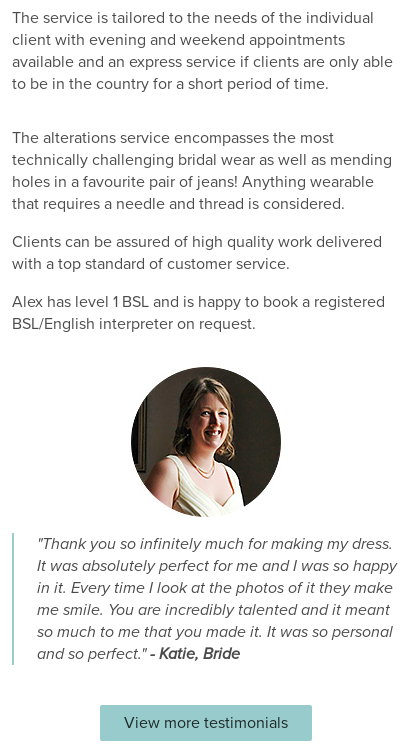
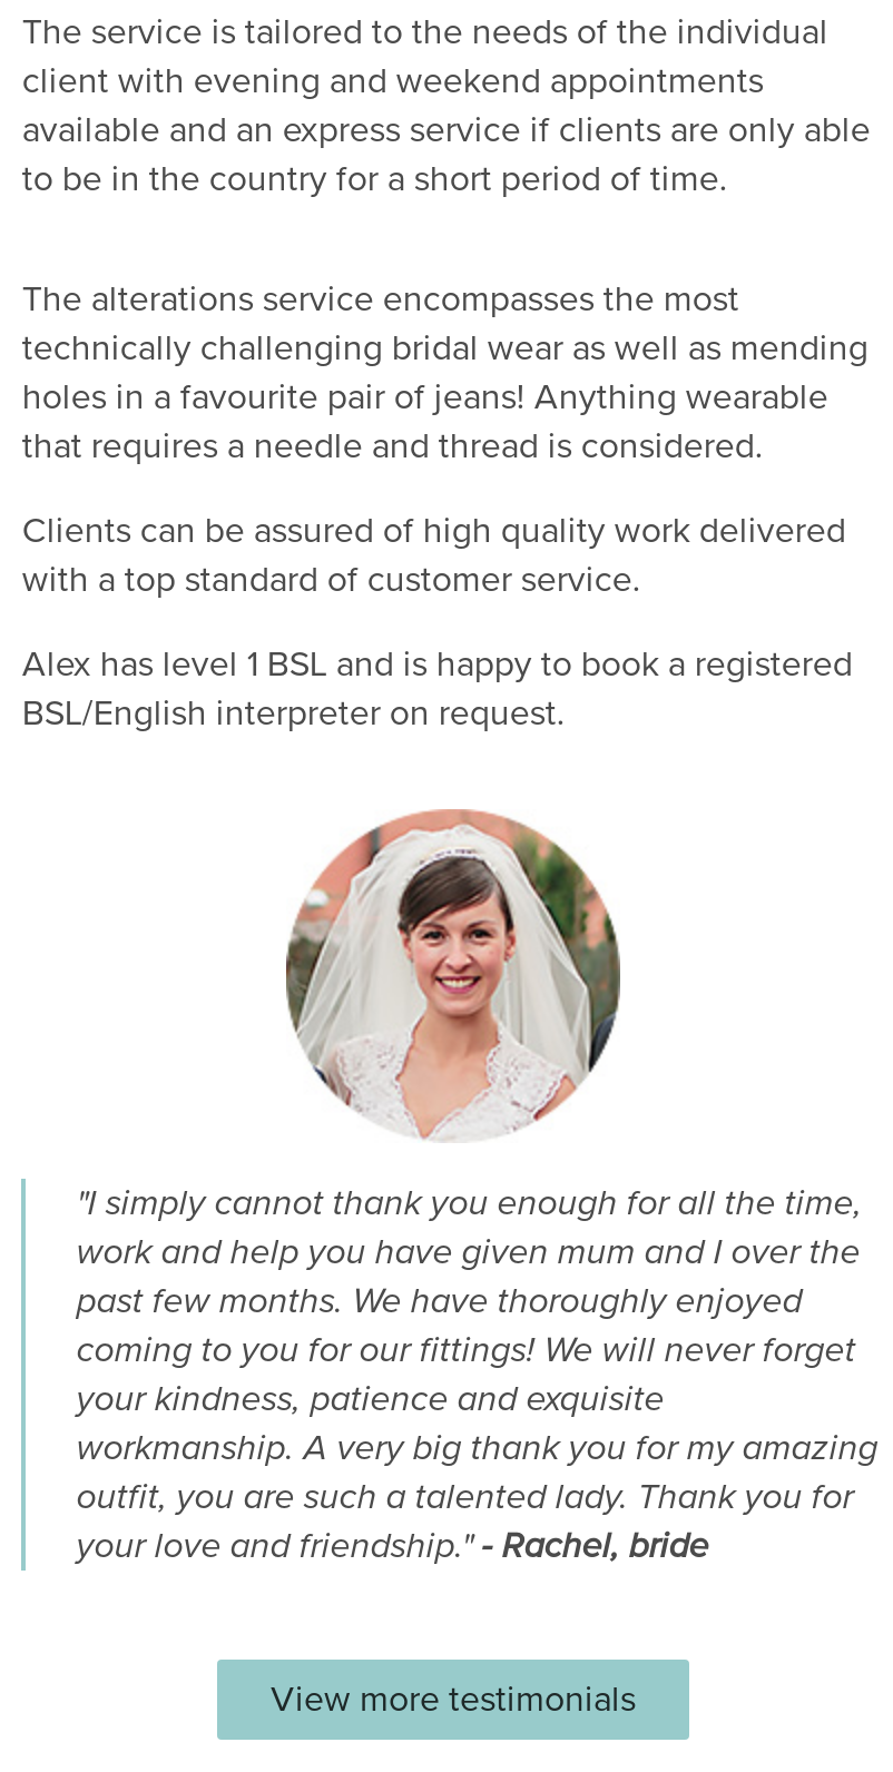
[130,366,280,483] [image] -> [284,807,620,1141] [image]
[37,534,397,664] "Thank you so infinitely much for making my dress. | It was absolutely perfect for me and I was so happy | in it. Every time I look at the photos of it they make | me smile. You are incredibly talented and it meant | so much to me that you made it. It was so personal | and so perfect."- Katie, Bride -> [76,1181,878,1569] "I simply cannot thank you enough for all the time, | work and help you have given mum and I over the | past few months. We have thoroughly enjoyed | coming to you for our fittings! We will never forget | your kindness, patience and exquisite | workmanship. A very big thank you for my amazing | outfit, you are such a talented lady. Thank you for | your love and friendship."- Rachel, bride

